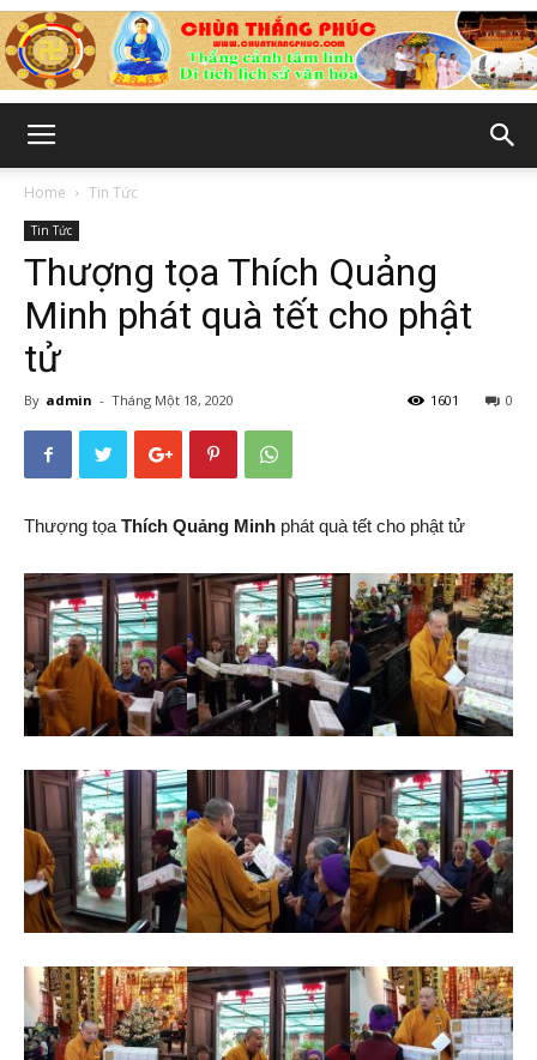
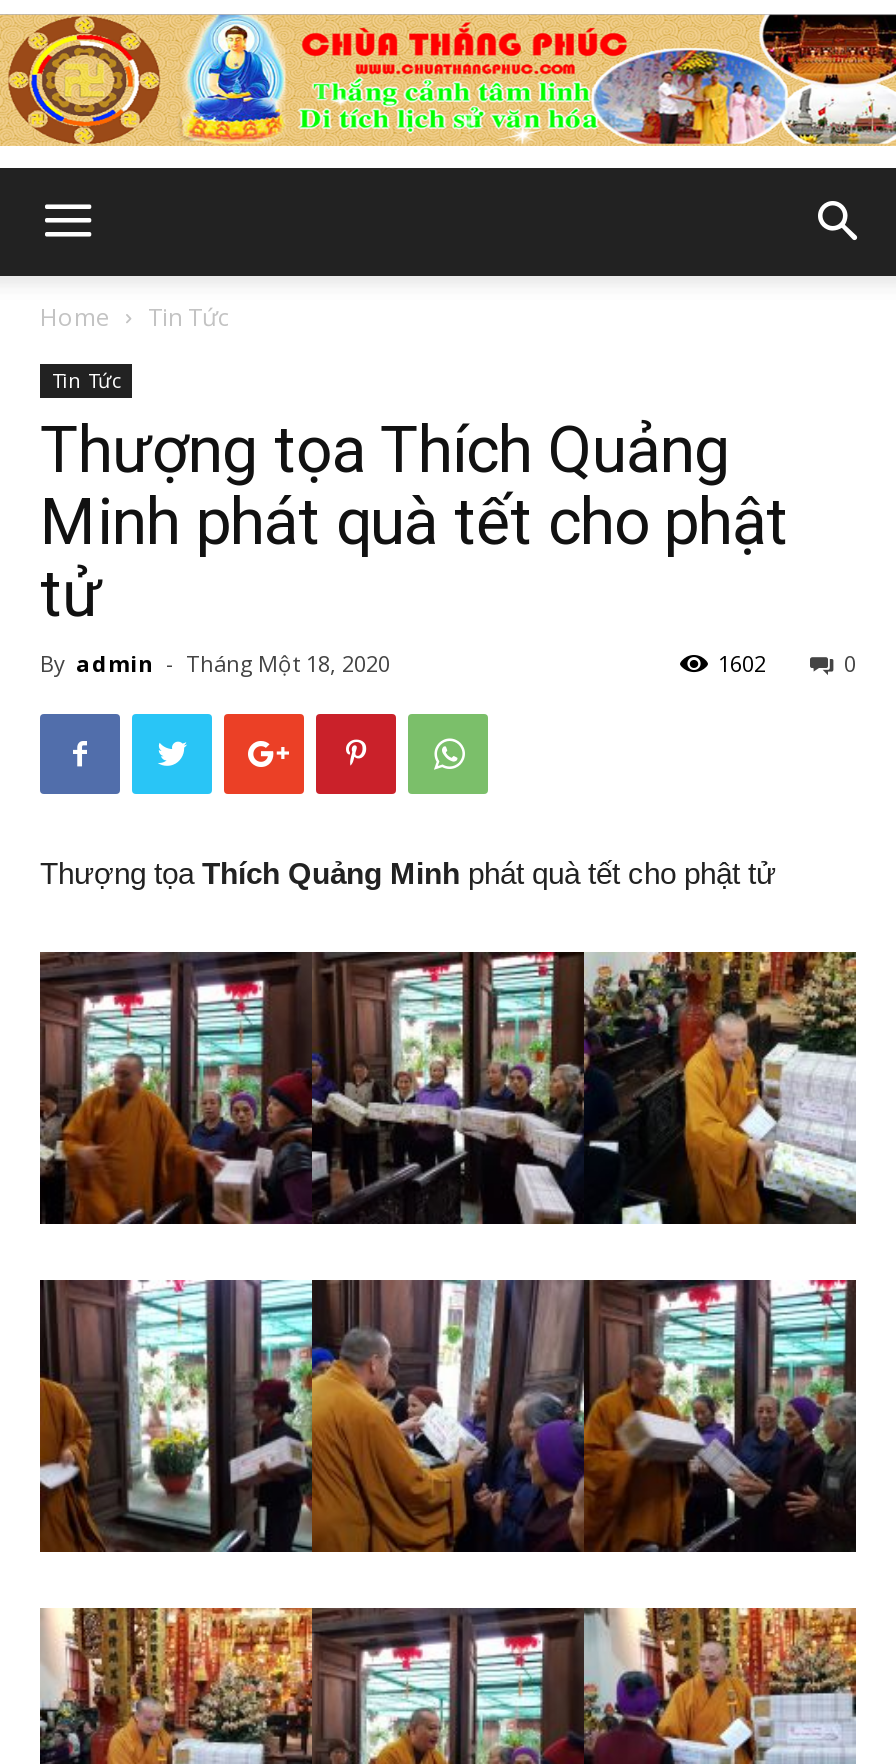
[430,391,459,409] 1601 -> [718,648,766,678] 1602

